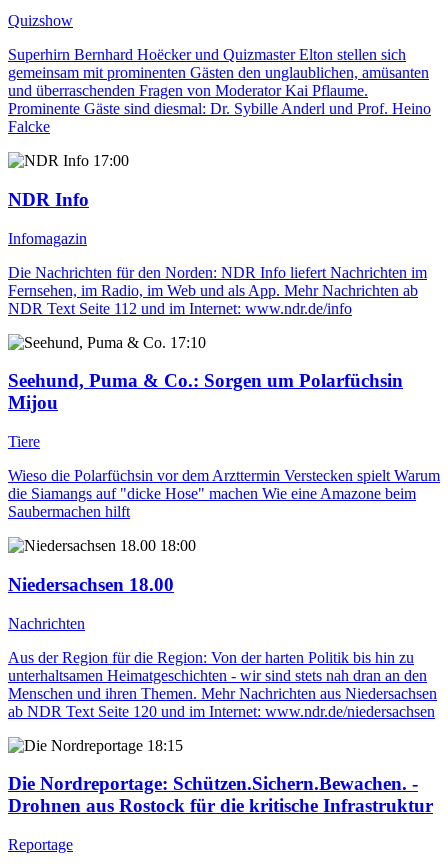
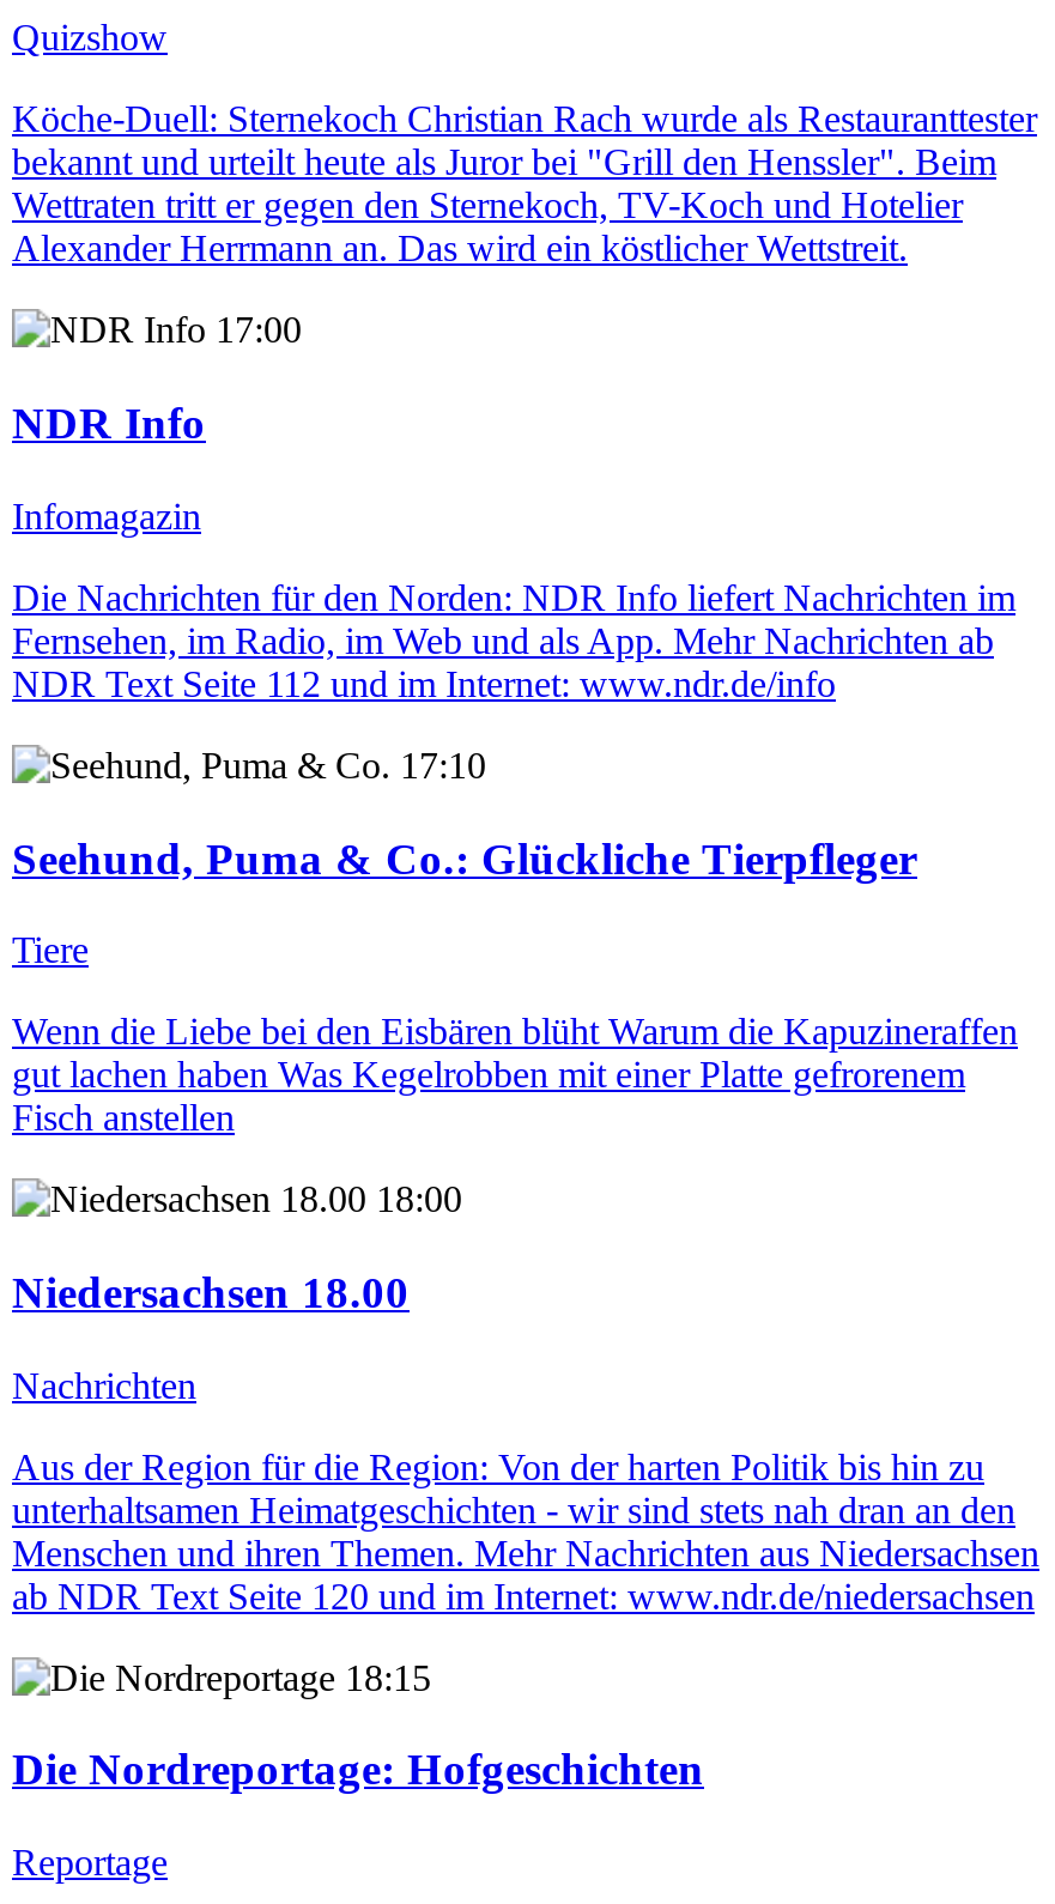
[8,46,431,135] Superhirn Bernhard Hoëcker und Quizmaster Elton stellen sich | gemeinsam mit prominenten Gästen den unglaublichen, amüsanten | und überraschenden Fragen von Moderator Kai Pflaume. | Prominente Gäste sind diesmal: Dr. Sybille Anderl und Prof. Heino | Falcke -> [12,99,1037,269] Köche-Duell: Sternekoch Christian Rach wurde als Restauranttester | bekannt und urteilt heute als Juror bei "Grill den Henssler". Beim | Wettraten tritt er gegen den Sternekoch, TV-Koch und Hotelier | Alexander Herrmann an. Das wird ein köstlicher Wettstreit.
[8,370,403,413] Seehund, Puma & Co.: Sorgen um Polarfüchsin | Mijou -> [12,832,917,882] Seehund, Puma & Co.: Glückliche Tierpfleger
[8,467,440,520] Wieso die Polarfüchsin vor dem Arzttermin Verstecken spielt Warum | die Siamangs auf "dicke Hose" machen Wie eine Amazone beim | Saubermachen hilft -> [12,1011,1018,1138] Wenn die Liebe bei den Eisbären blüht Warum die Kapuzineraffen | gut lachen haben Was Kegelrobben mit einer Platte gefrorenem | Fisch anstellen
[8,773,433,816] Die Nordreportage: Schützen.Sichern.Bewachen. - | Drohnen aus Rostock für die kritische Infrastruktur -> [12,1744,704,1794] Die Nordreportage: Hofgeschichten

